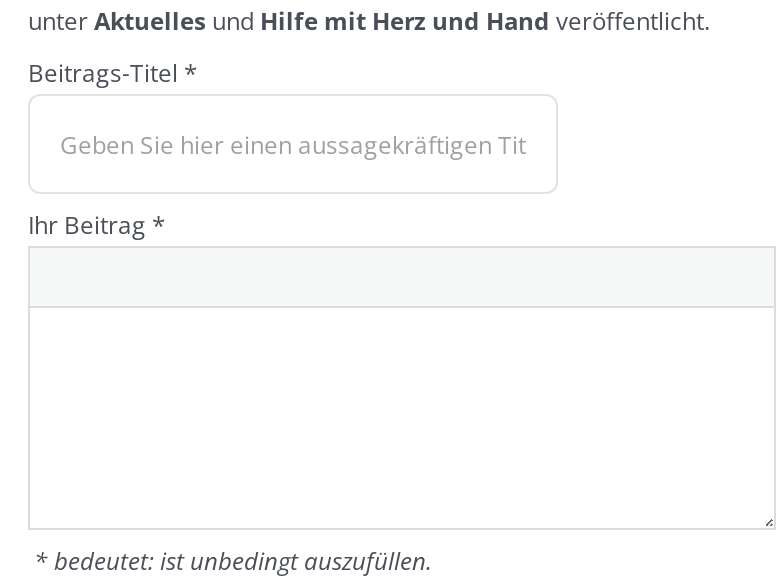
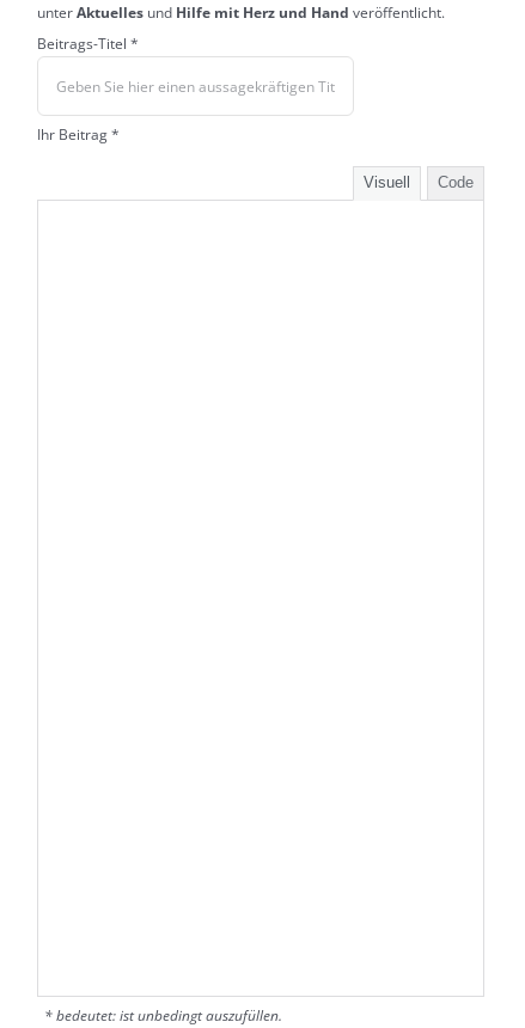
none -> [364,173,474,191] Visuell | Code

